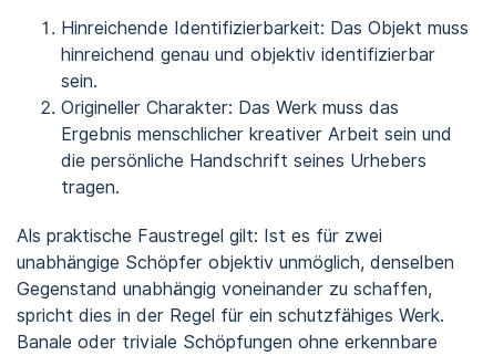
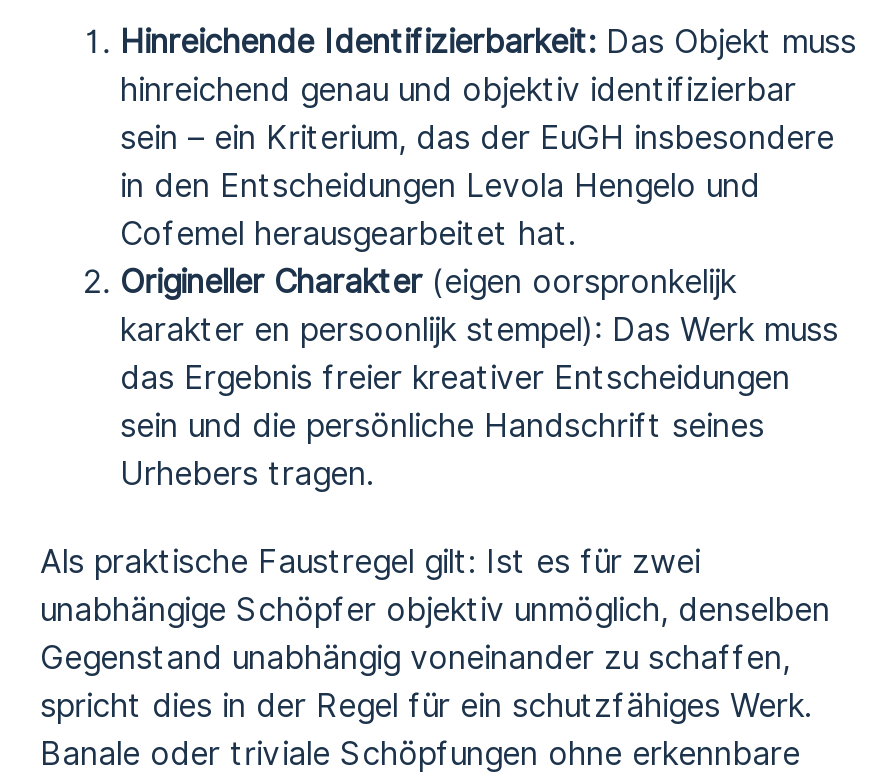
[61,71,452,198] sein. | Origineller Charakter: Das Werk muss das | Ergebnis menschlicher kreativer Arbeit sein und | die persönliche Handschrift seines Urhebers | tragen. -> [120,119,838,493] sein – ein Kriterium, das der EuGH insbesondere | in den Entscheidungen Levola Hengelo und | Cofemel herausgearbeitet hat. | Origineller Charakter (eigen oorspronkelijk | karakter en persoonlijk stempel): Das Werk muss | das Ergebnis freier kreativer Entscheidungen | sein und die persönliche Handschrift seines | Urhebers tragen.

